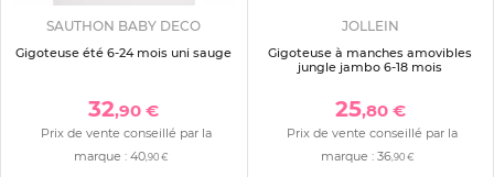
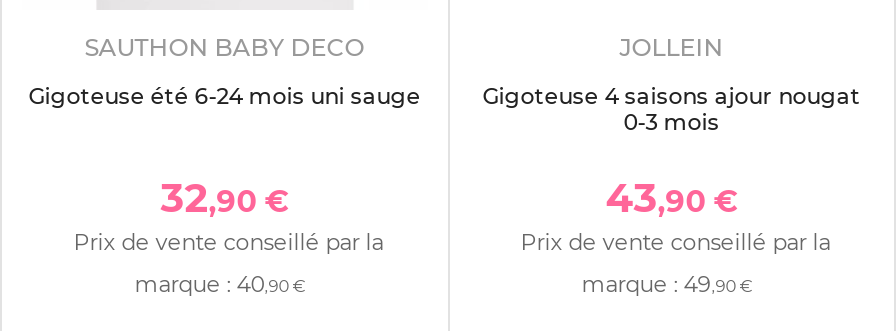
[268,45,472,75] Gigoteuse à manches amovibles | jungle jambo 6-18 mois -> [482,83,860,137] Gigoteuse 4 saisons ajour nougat | 0-3 mois
[335,95,406,122] 25,80 € -> [606,173,738,221] 43,90 €
[321,148,415,163] marque : 36,90 € -> [582,269,754,297] marque : 49,90 €

